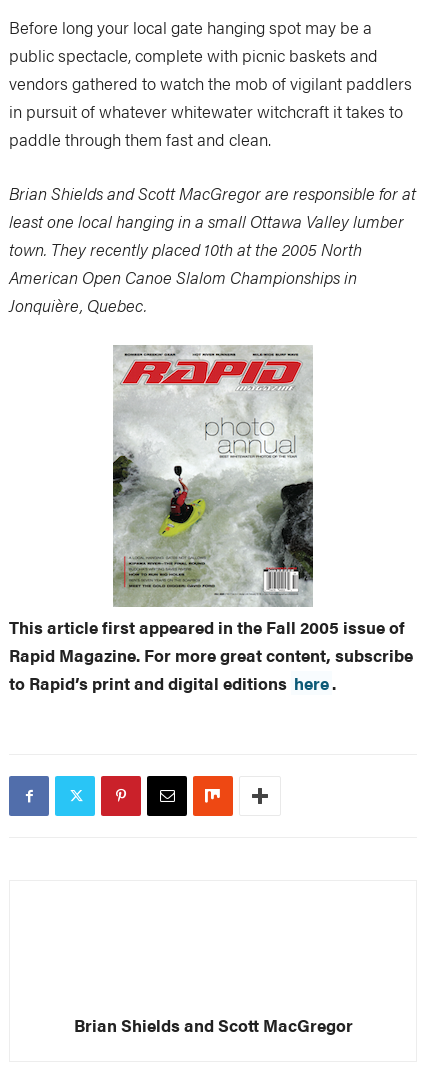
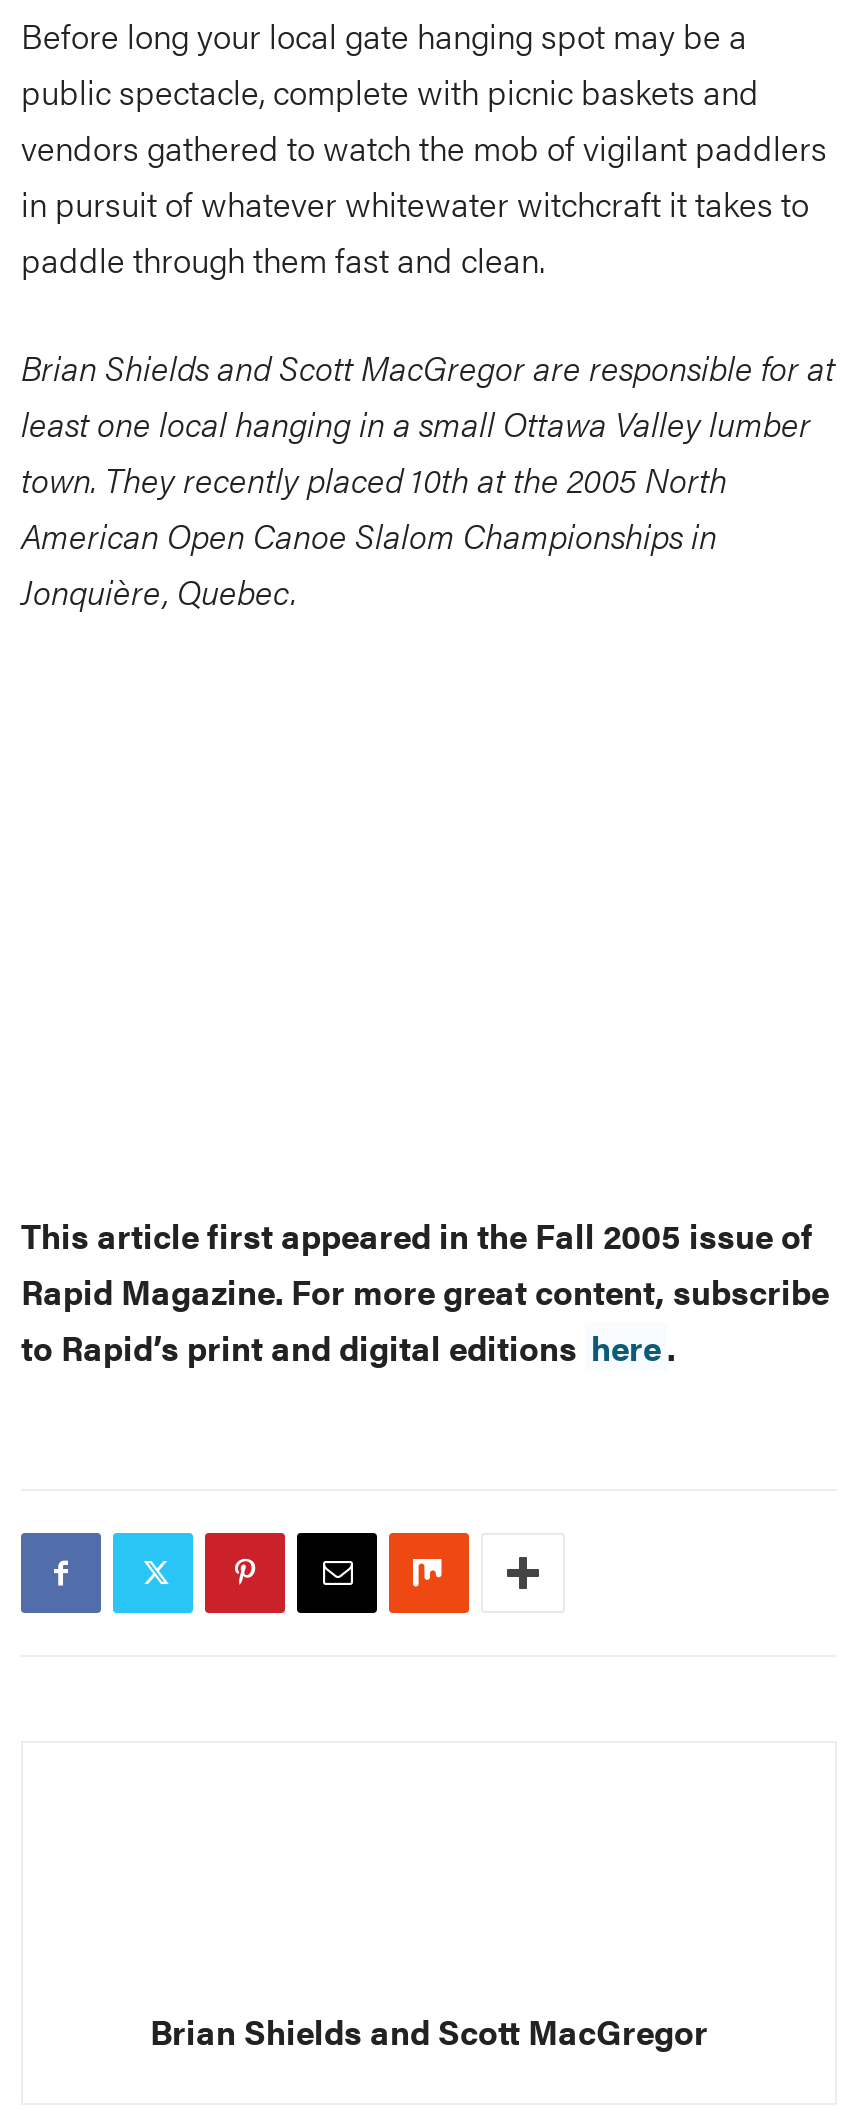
[112,344,314,608] [image] -> none

